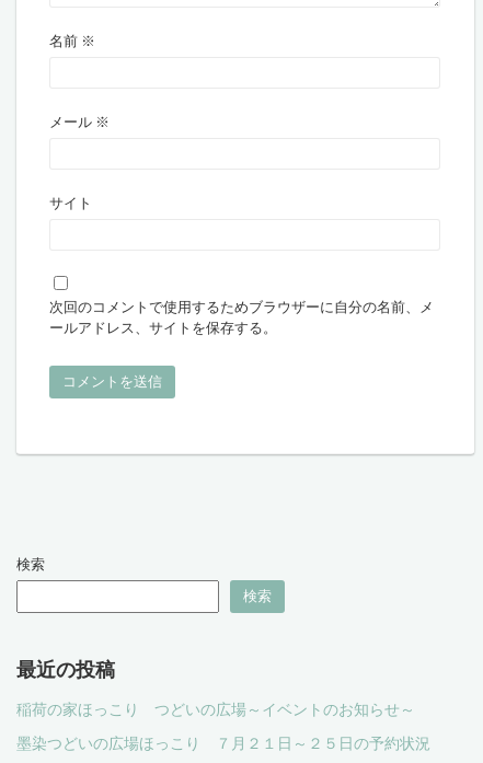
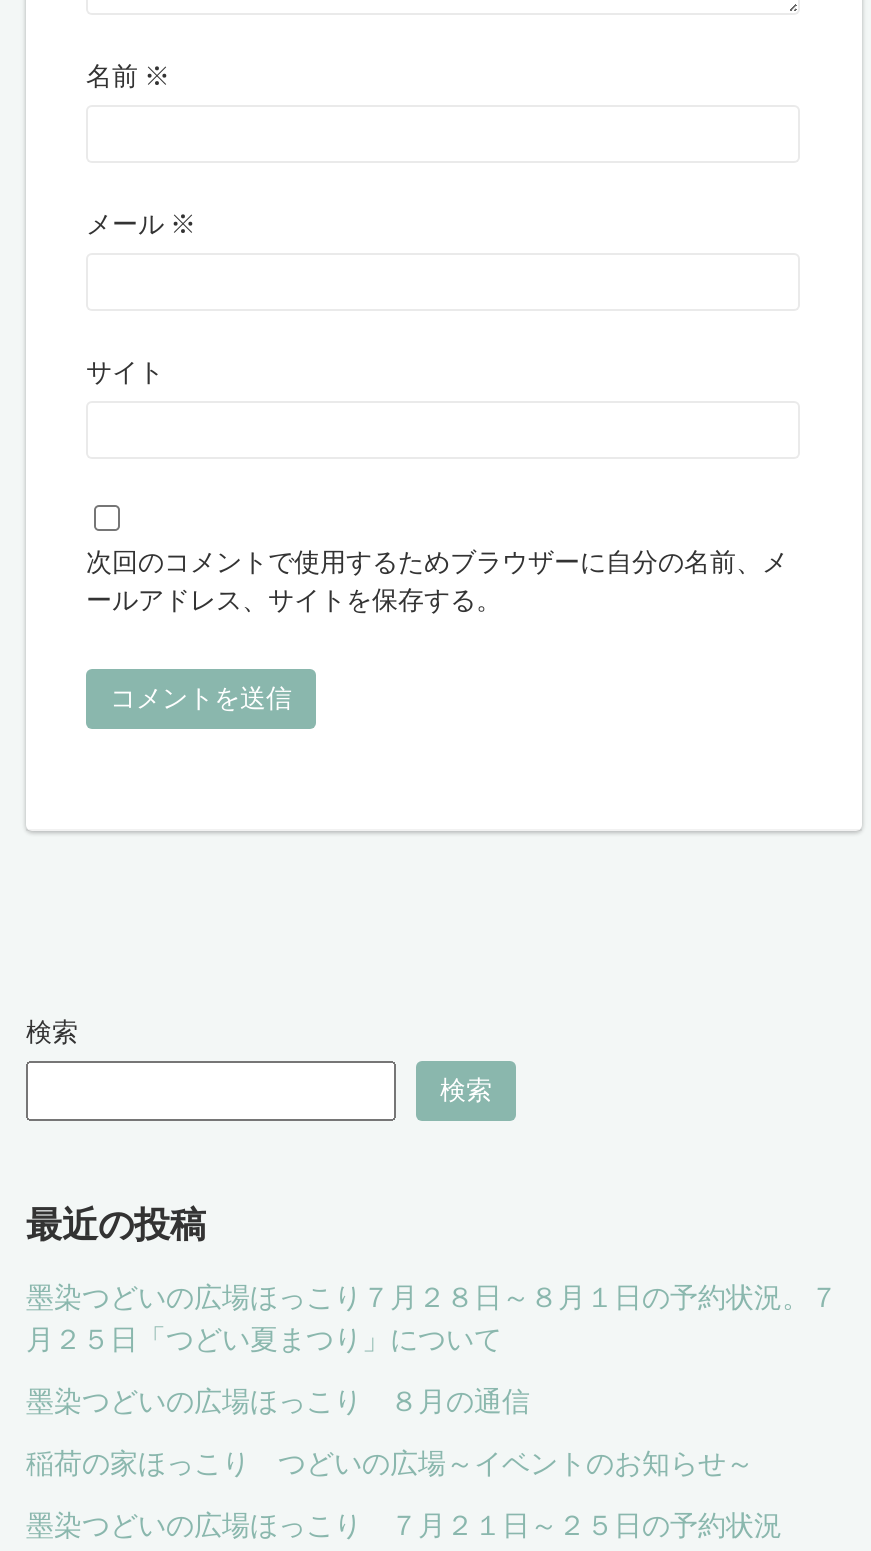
none -> [26,1281,838,1417] 墨染つどいの広場ほっこり７月２８日～８月１日の予約状況。７ | 月２５日「つどい夏まつり」について | 墨染つどいの広場ほっこり ８月の通信

